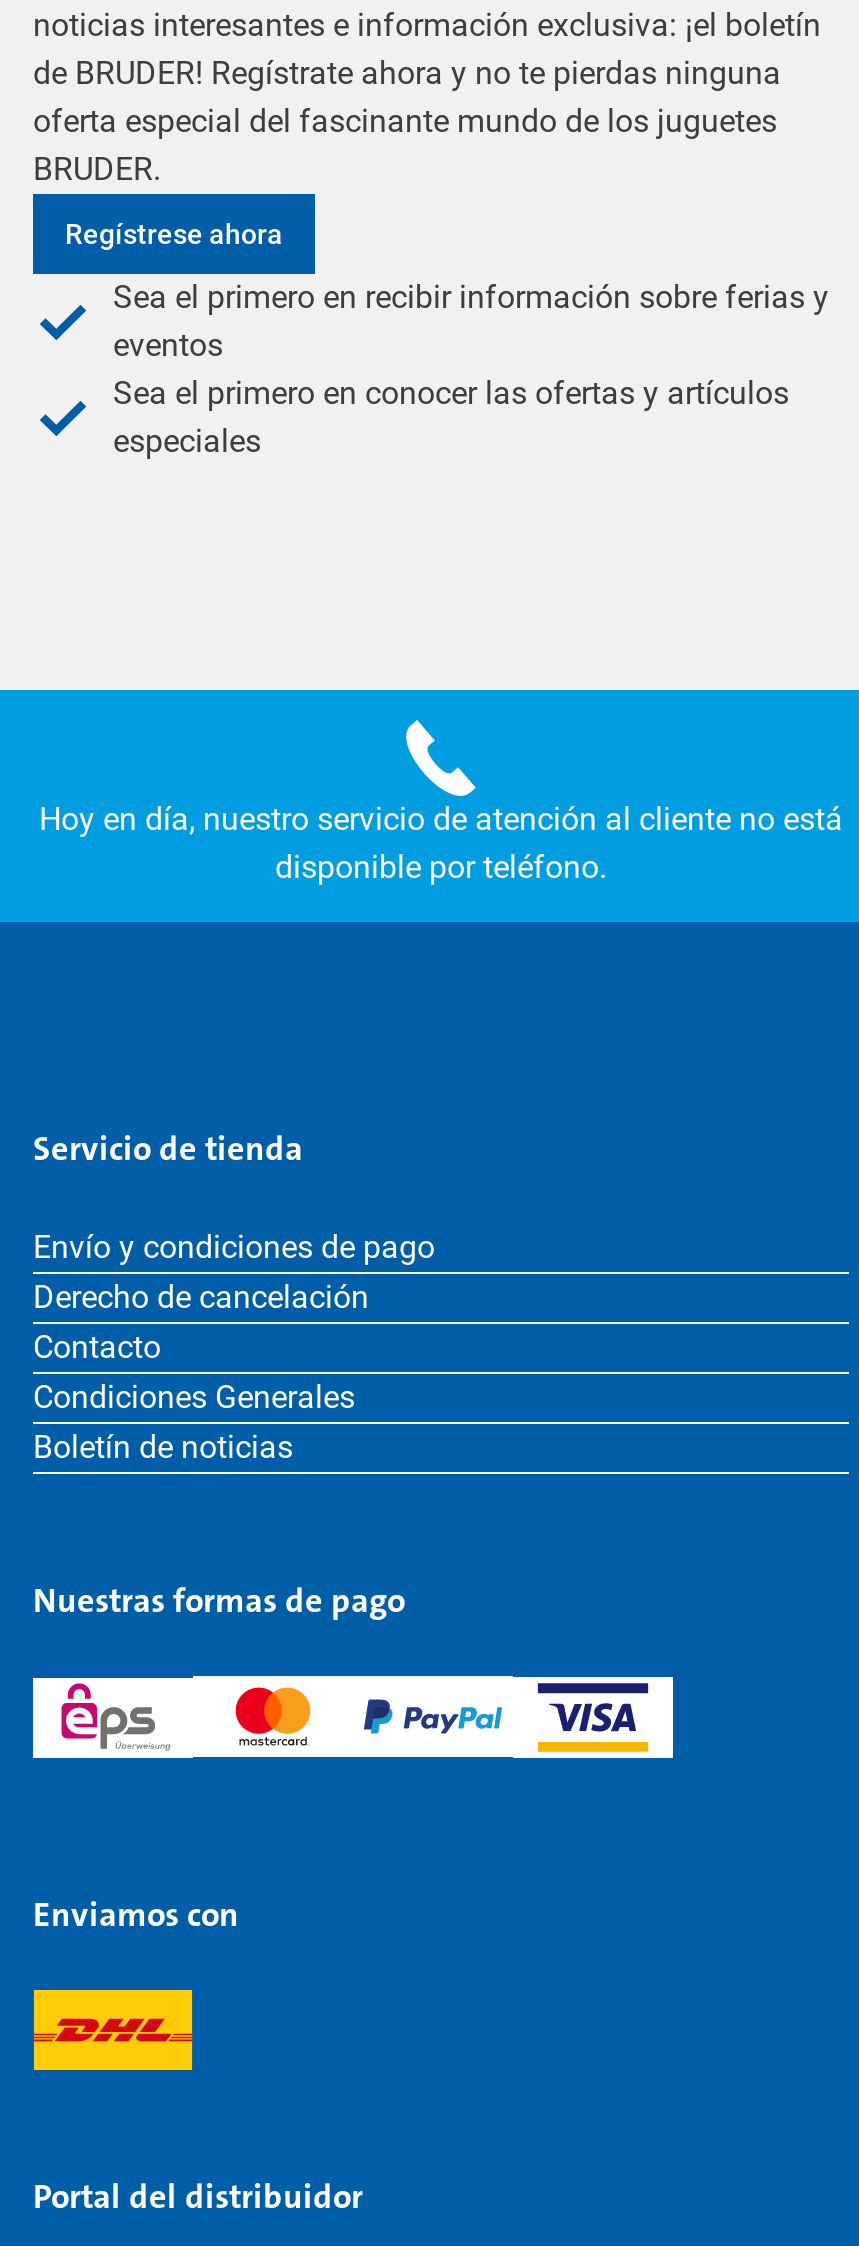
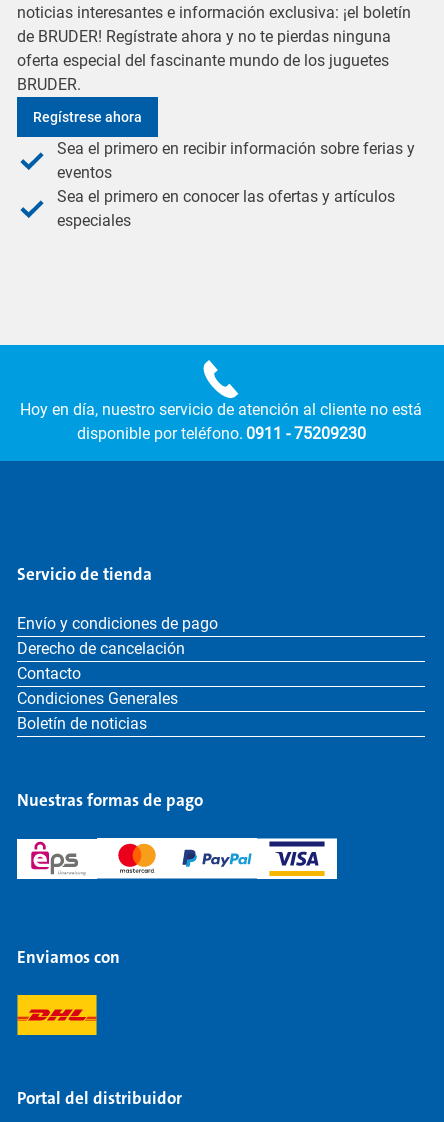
[275,848,607,886] disponible por teléfono. -> [76,424,365,443] disponible por teléfono. 0911 - 75209230

